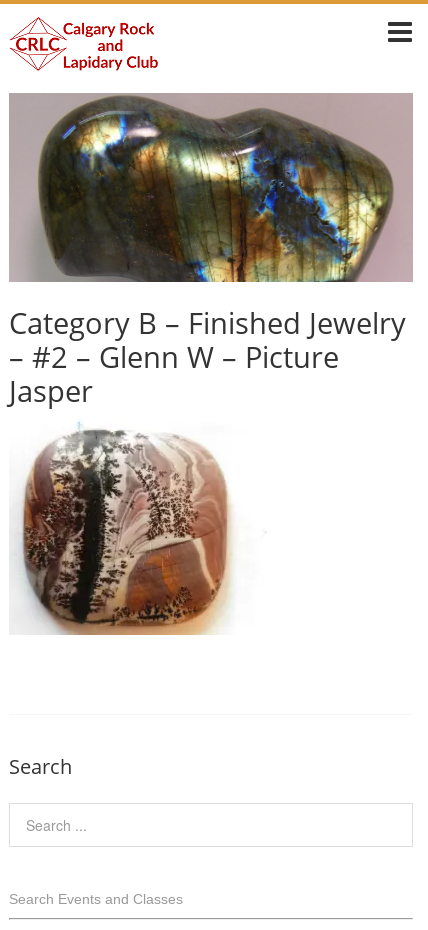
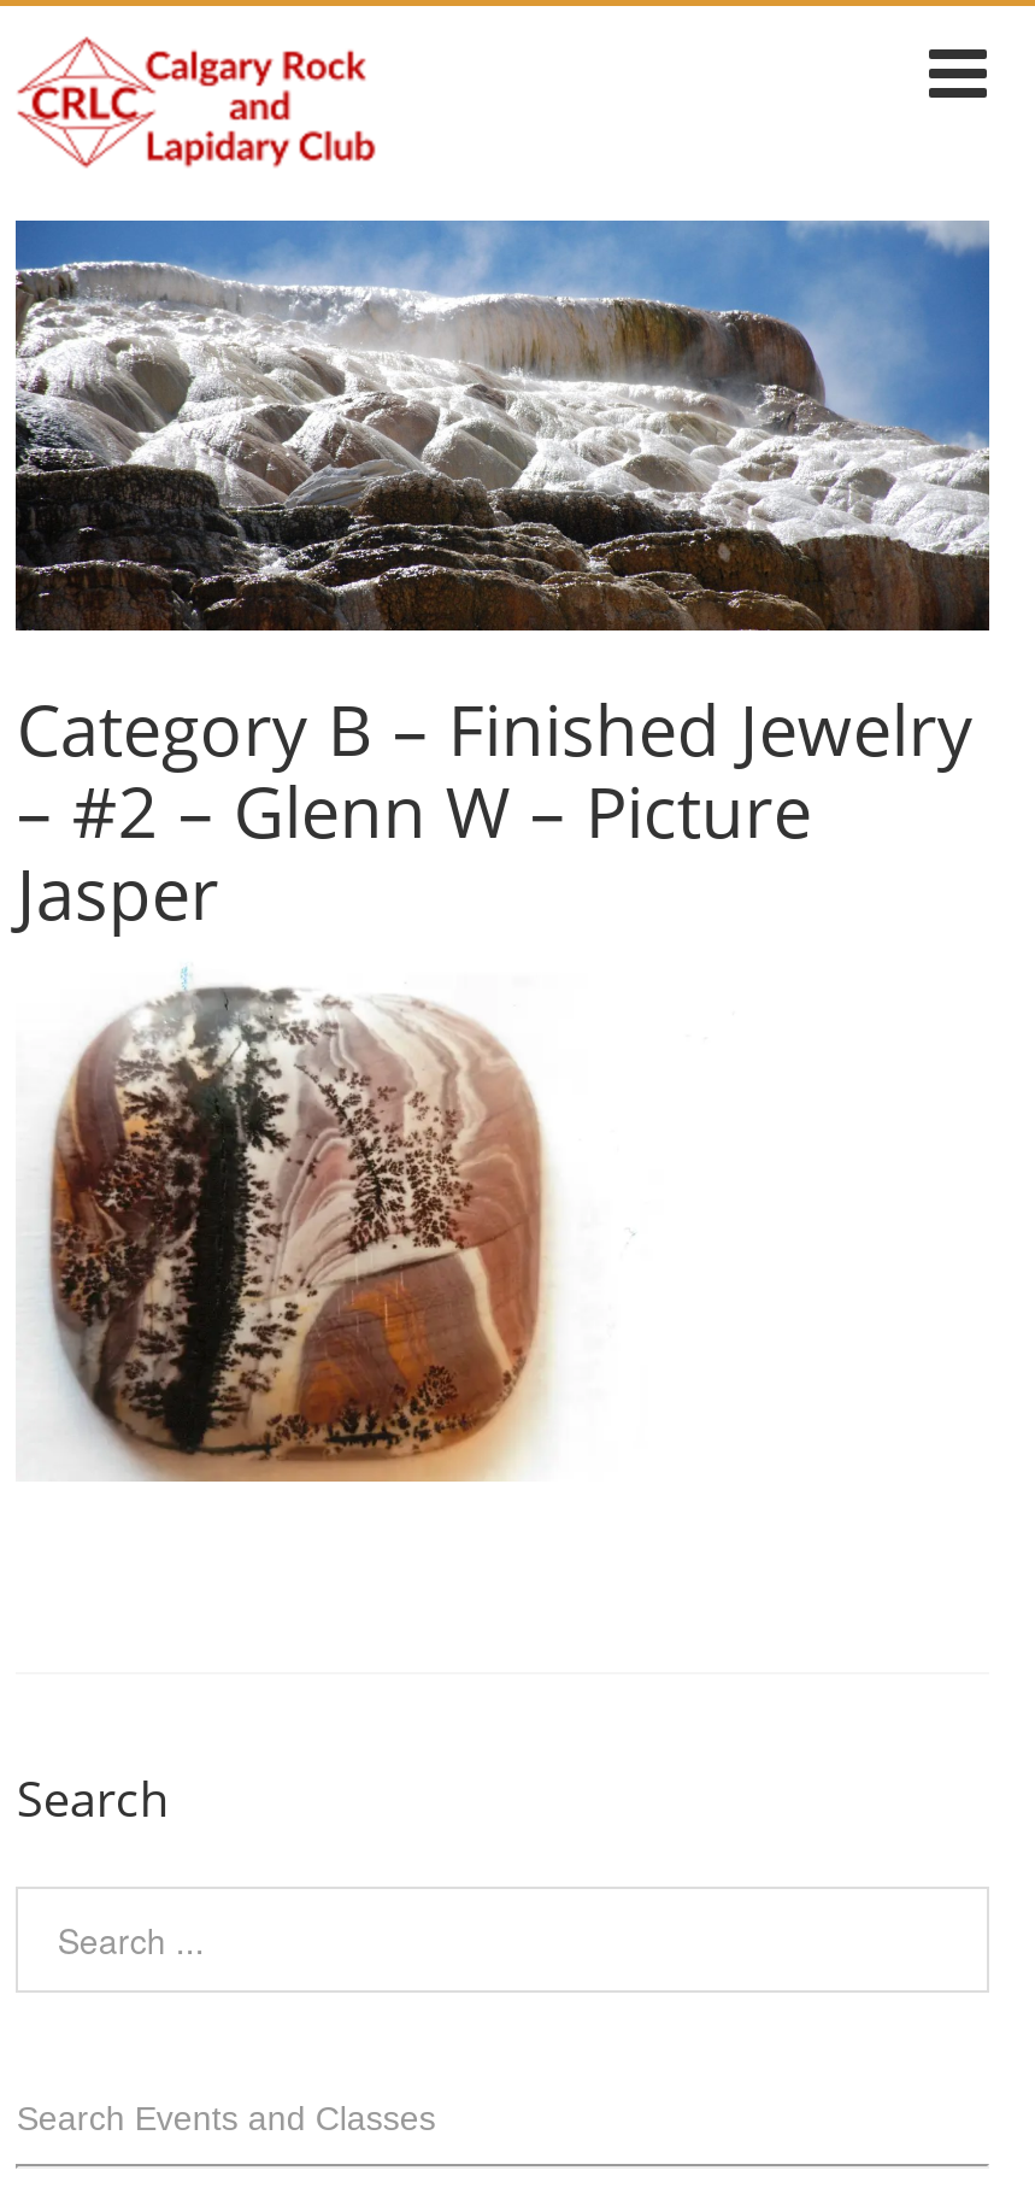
[9,93,413,283] [image] -> [13,218,992,633] [image]

